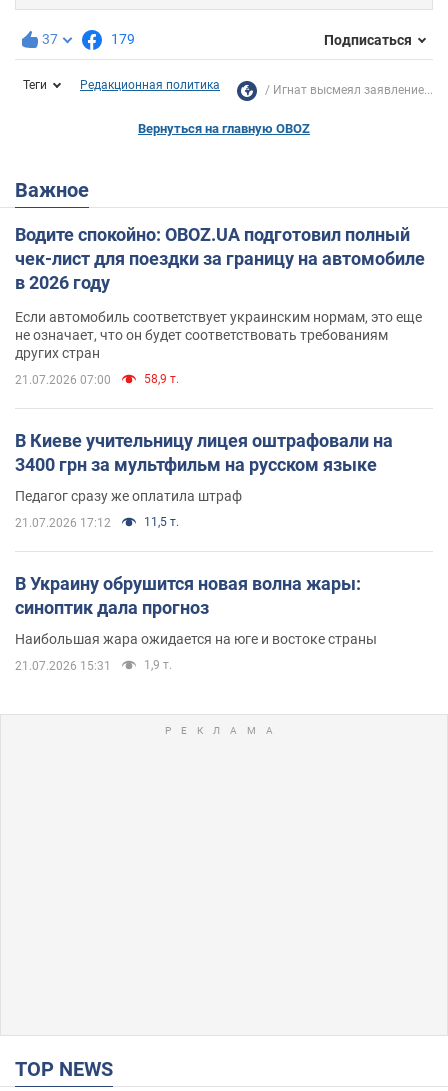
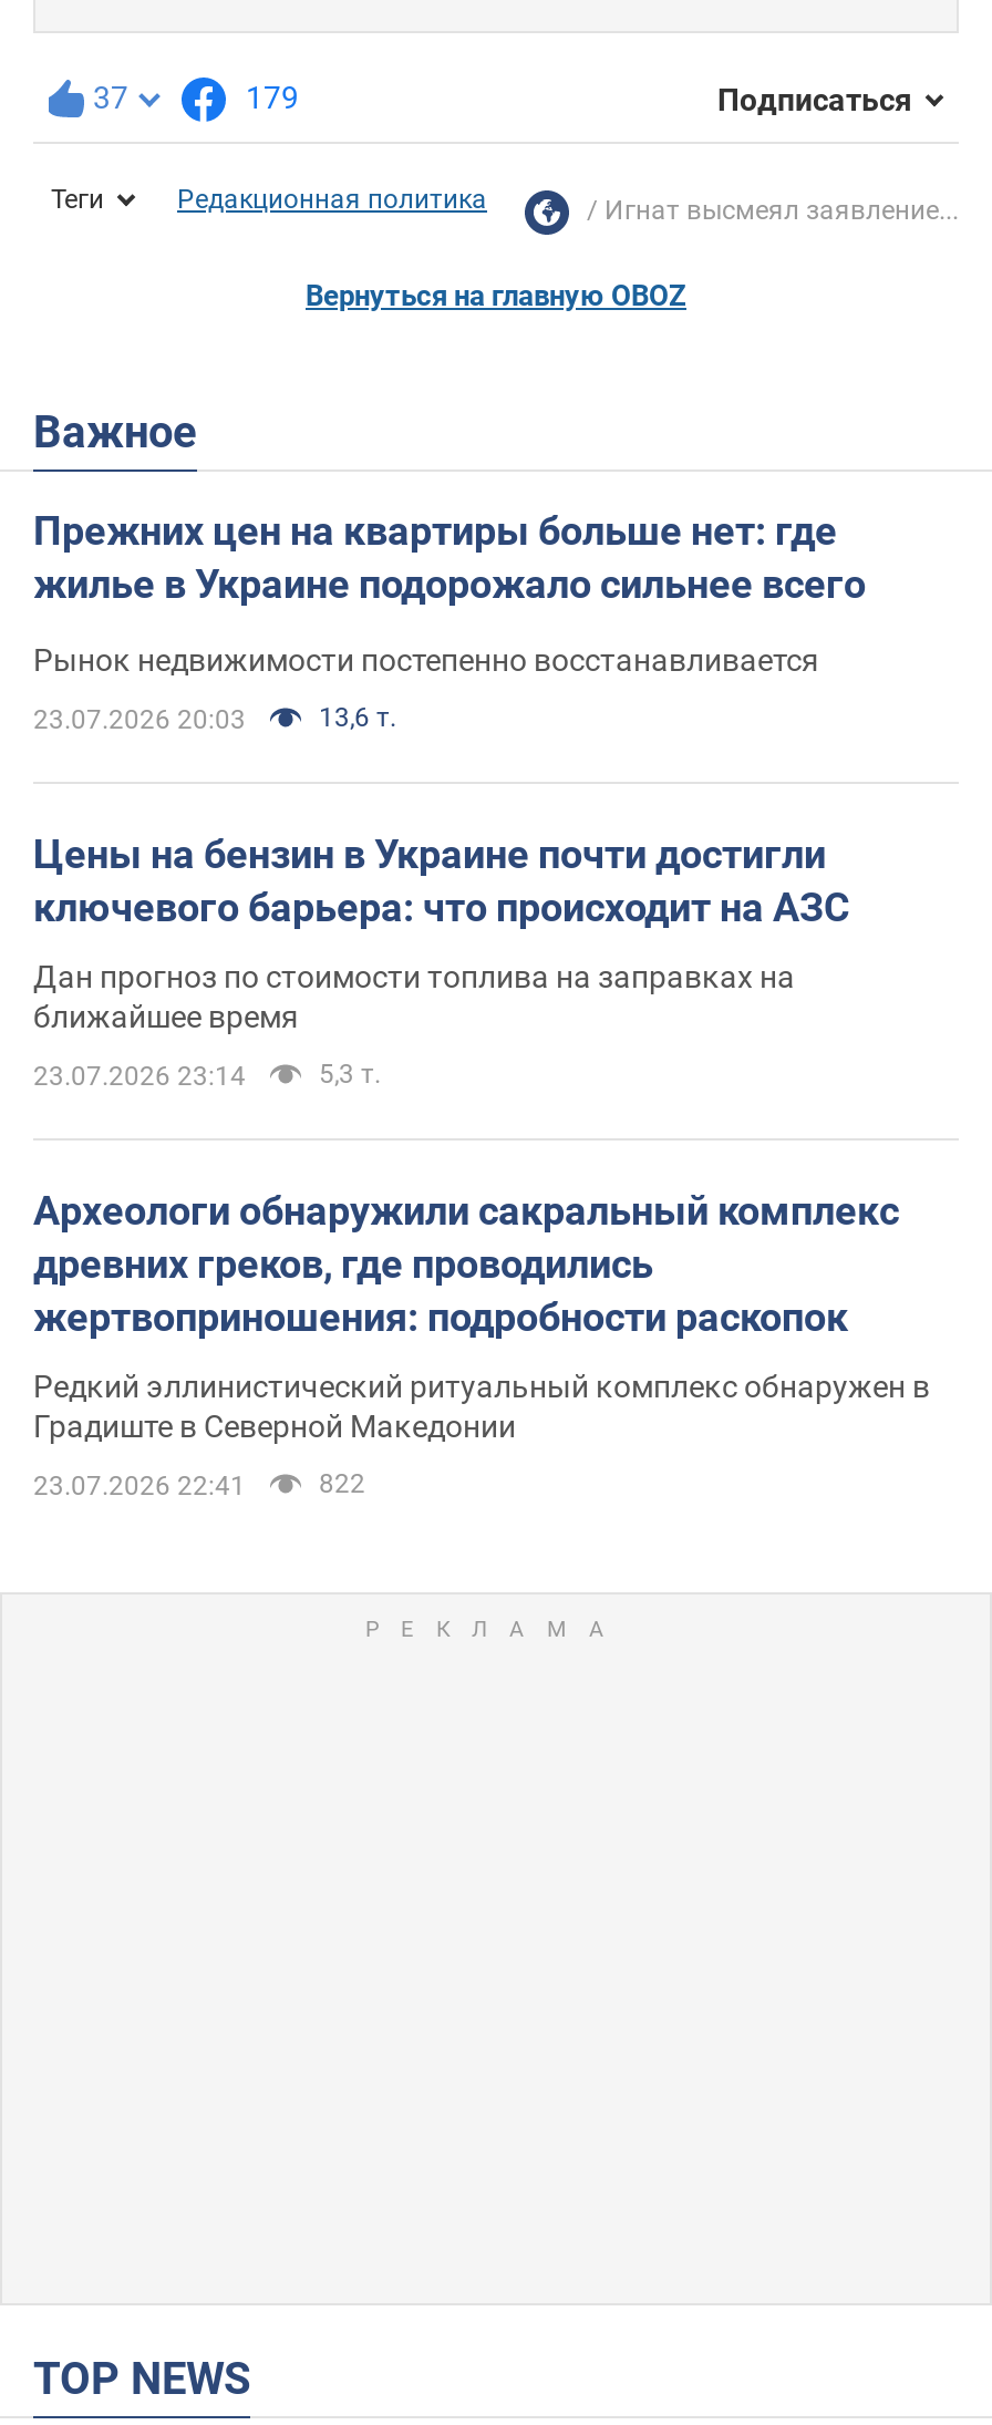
[15,224,425,293] Водите спокойно: OBOZ.UA подготовил полный | чек-лист для поездки за границу на автомобиле | в 2026 году -> [33,508,866,607] Прежних цен на квартиры больше нет: где | жилье в Украине подорожало сильнее всего
[15,309,422,361] Если автомобиль соответствует украинским нормам, это еще | не означает, что он будет соответствовать требованиям | других стран -> [33,643,819,678] Рынок недвижимости постепенно восстанавливается
[15,372,179,387] 21.07.2026 07:00 | 58,9 т. -> [33,702,396,736] 23.07.2026 20:03 | 13,6 т.
[15,430,393,475] В Киеве учительницу лицея оштрафовали на | 3400 грн за мультфильм на русском языке -> [33,831,850,931] Цены на бензин в Украине почти достигли | ключевого барьера: что происходит на АЗС
[15,488,242,504] Педагог сразу же оплатила штраф -> [33,959,795,1035] Дан прогноз по стоимости топлива на заправках на | ближайшее время
[15,515,179,530] 21.07.2026 17:12 | 11,5 т. -> [33,1059,381,1092] 23.07.2026 23:14 | 5,3 т.
[15,573,361,618] В Украину обрушится новая волна жары: | синоптик дала прогноз -> [33,1187,899,1340] Археологи обнаружили сакральный комплекс | древних греков, где проводились | жертвоприношения: подробности раскопок
[15,631,377,647] Наибольшая жара ожидается на юге и востоке страны -> [33,1369,930,1444] Редкий эллинистический ритуальный комплекс обнаружен в | Градиште в Северной Македонии
[15,658,172,673] 21.07.2026 15:31 | 1,9 т. -> [33,1469,365,1502] 23.07.2026 22:41 | 822

